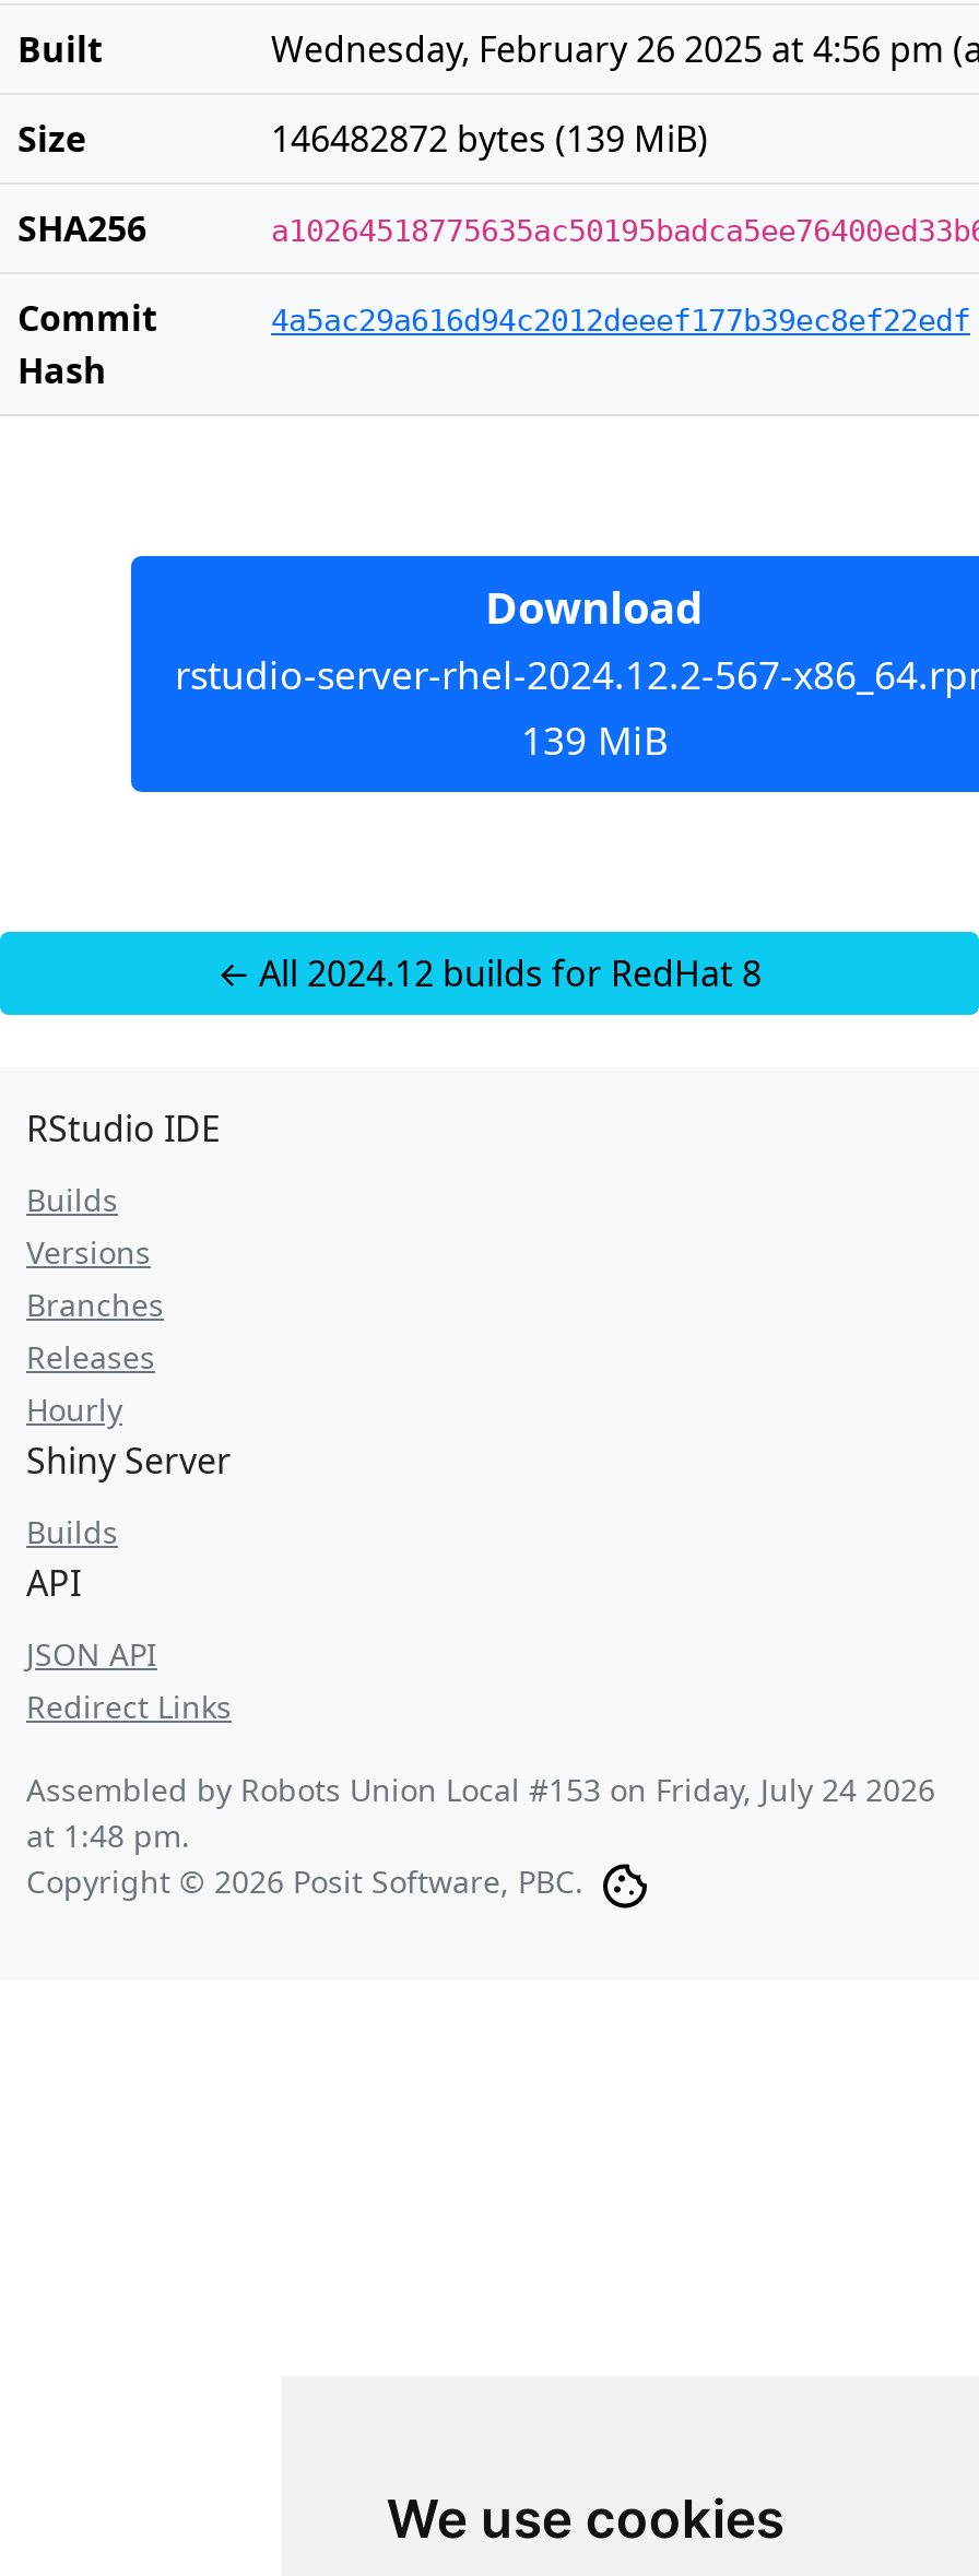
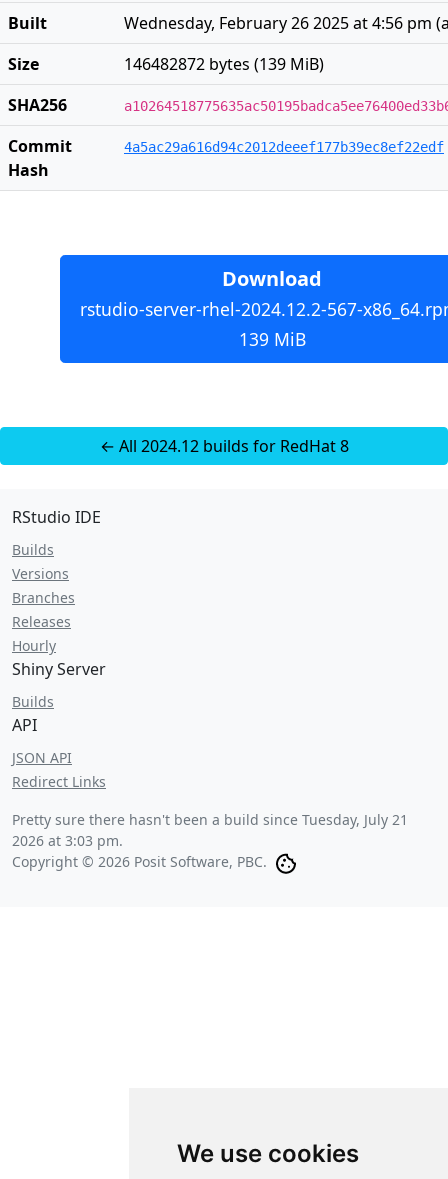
[26,1769,935,1856] Assembled by Robots Union Local #153 on Friday, July 24 2026 | at 1:48 pm. -> [12,810,408,850] Pretty sure there hasn't been a build since Tuesday, July 21 | 2026 at 3:03 pm.

